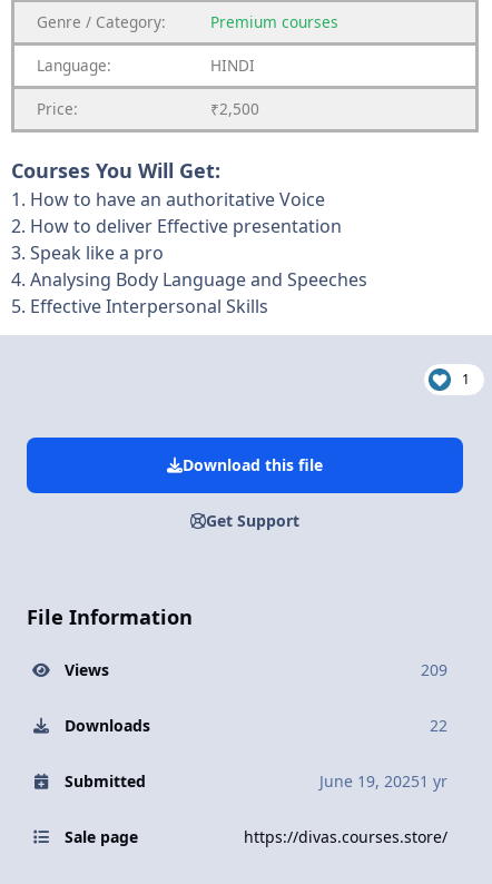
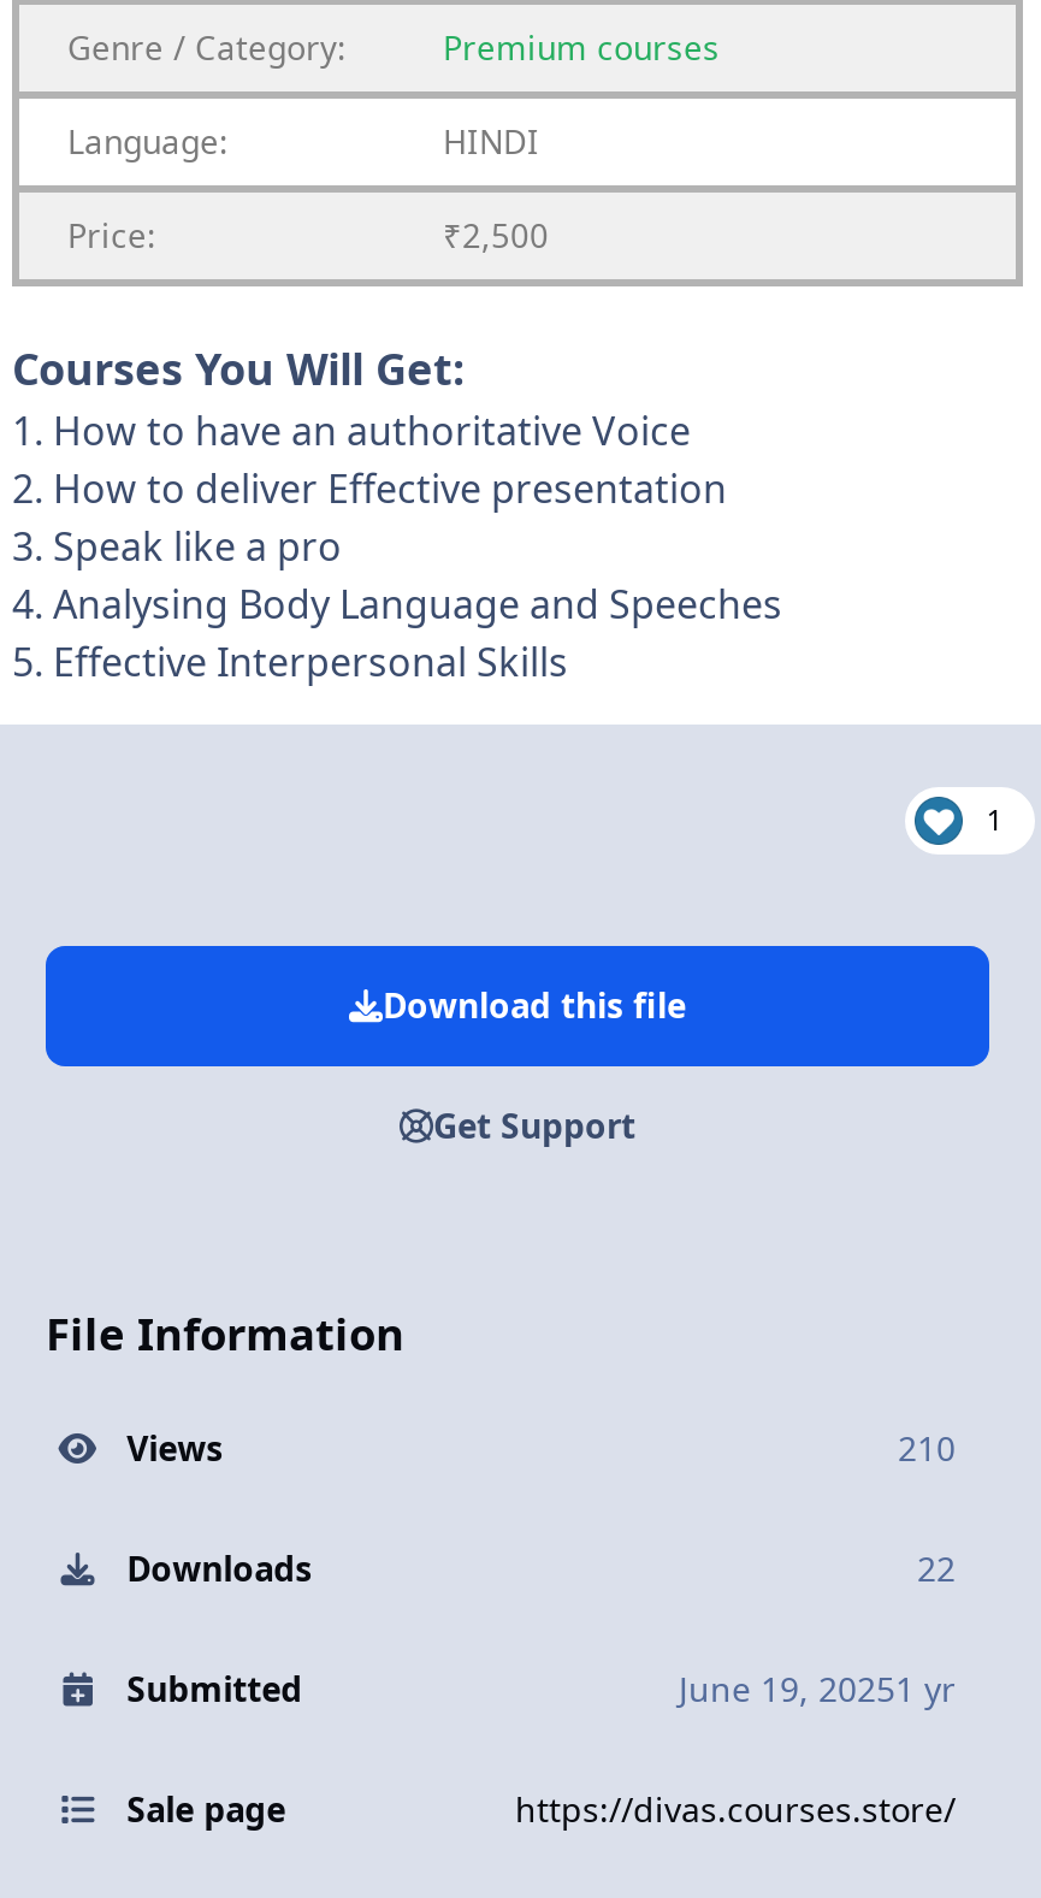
[421,660,447,681] 209 -> [898,1426,956,1472] 210

